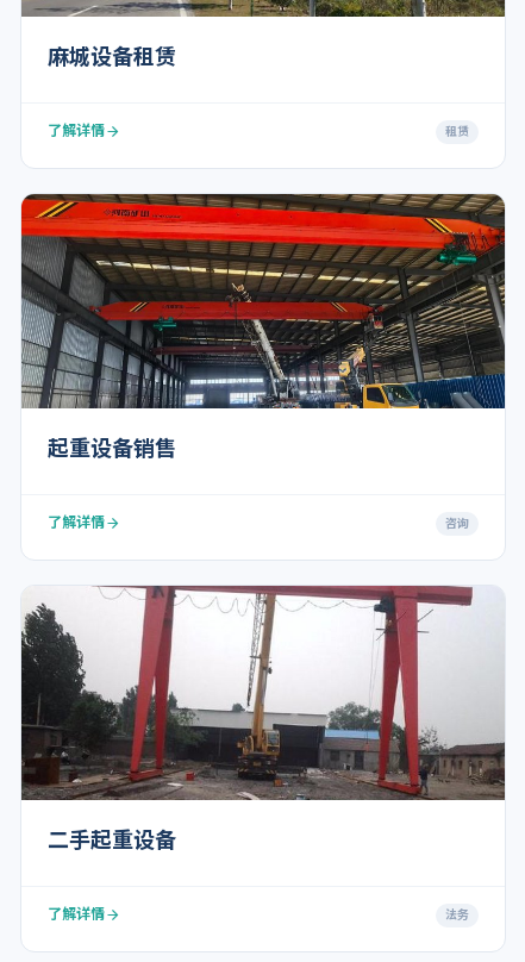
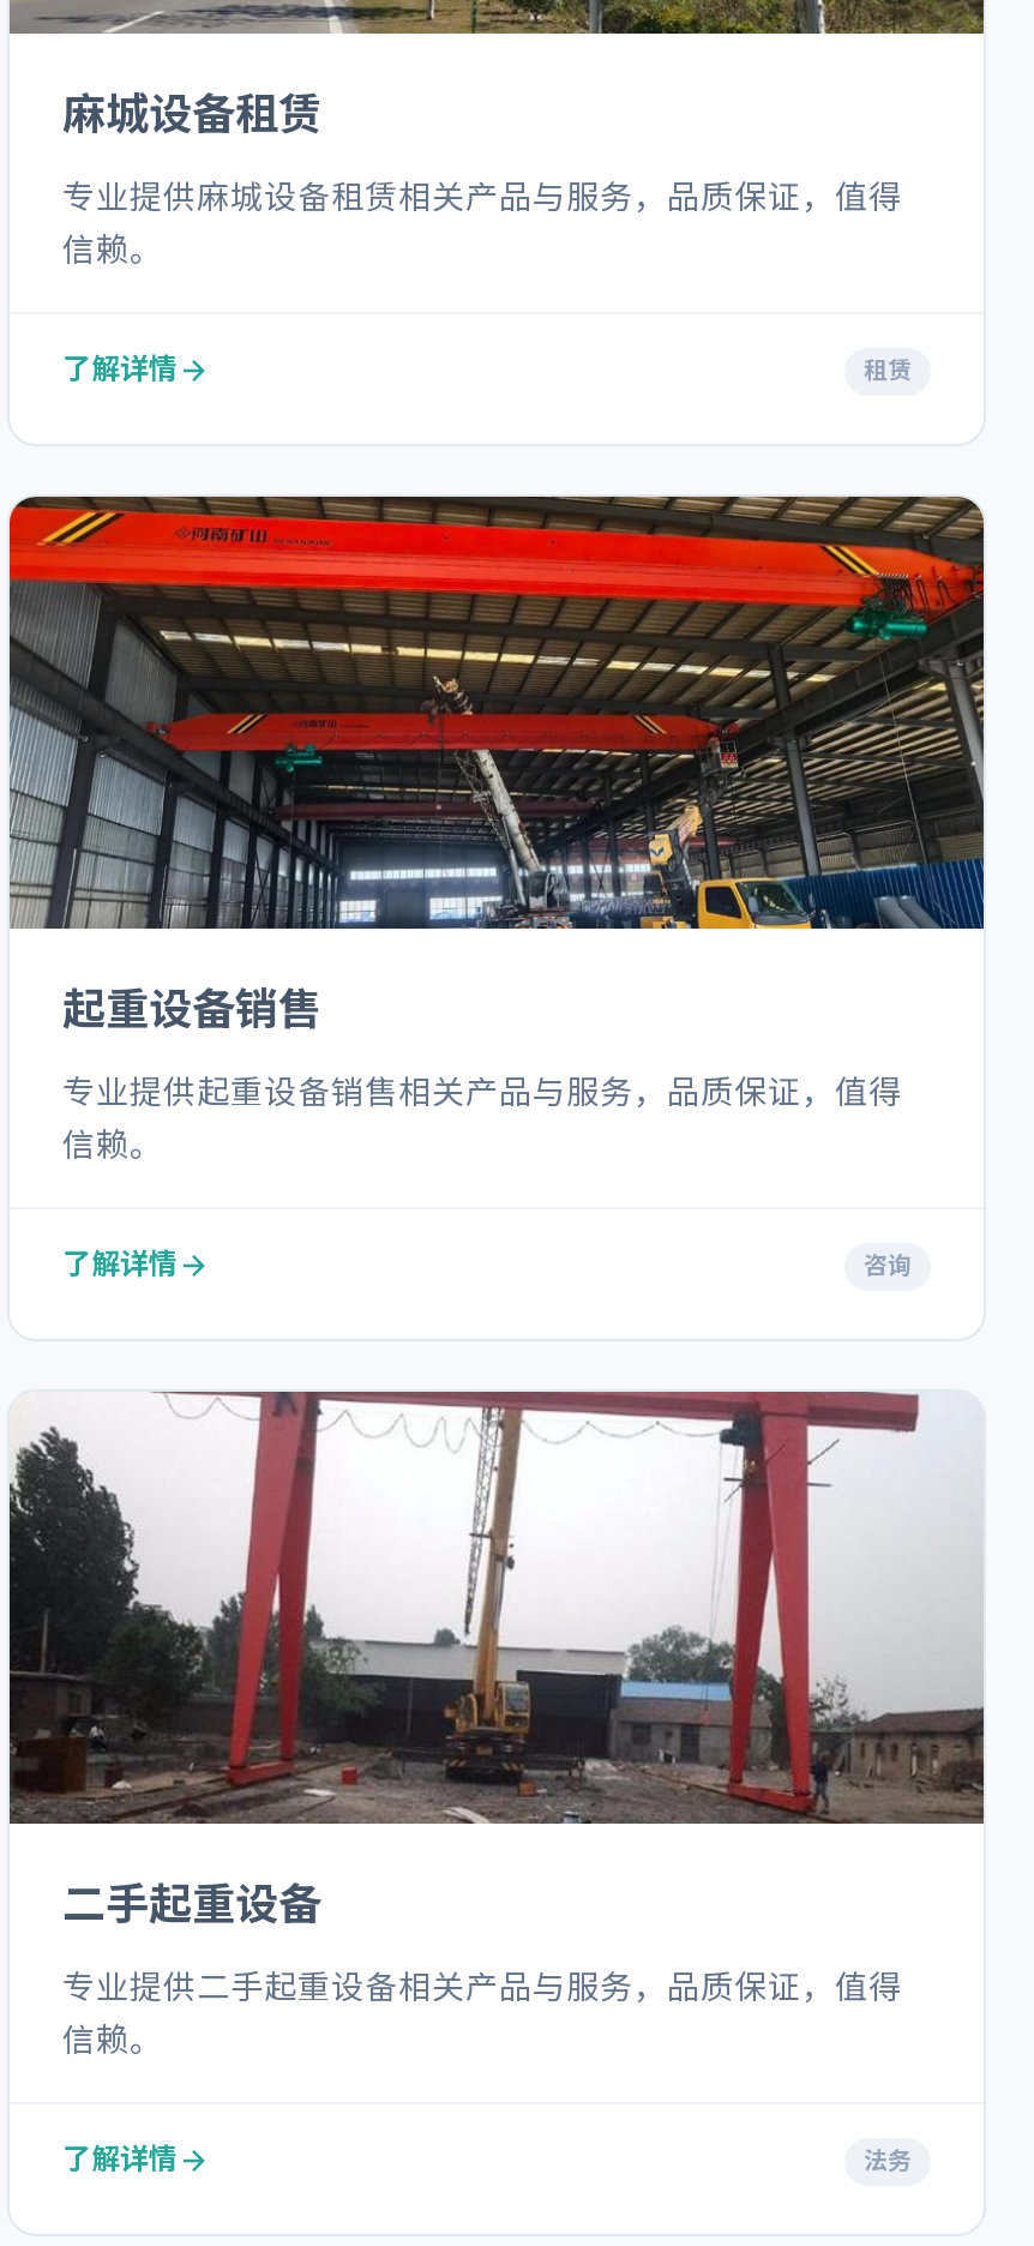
none -> [62,174,902,272] 专业提供麻城设备租赁相关产品与服务，品质保证，值得 | 信赖。
none -> [62,1069,902,1167] 专业提供起重设备销售相关产品与服务，品质保证，值得 | 信赖。
none -> [62,1964,902,2062] 专业提供二手起重设备相关产品与服务，品质保证，值得 | 信赖。

